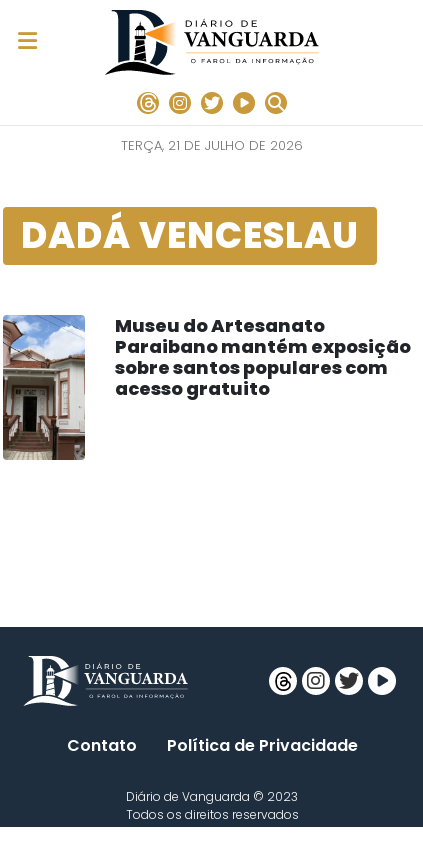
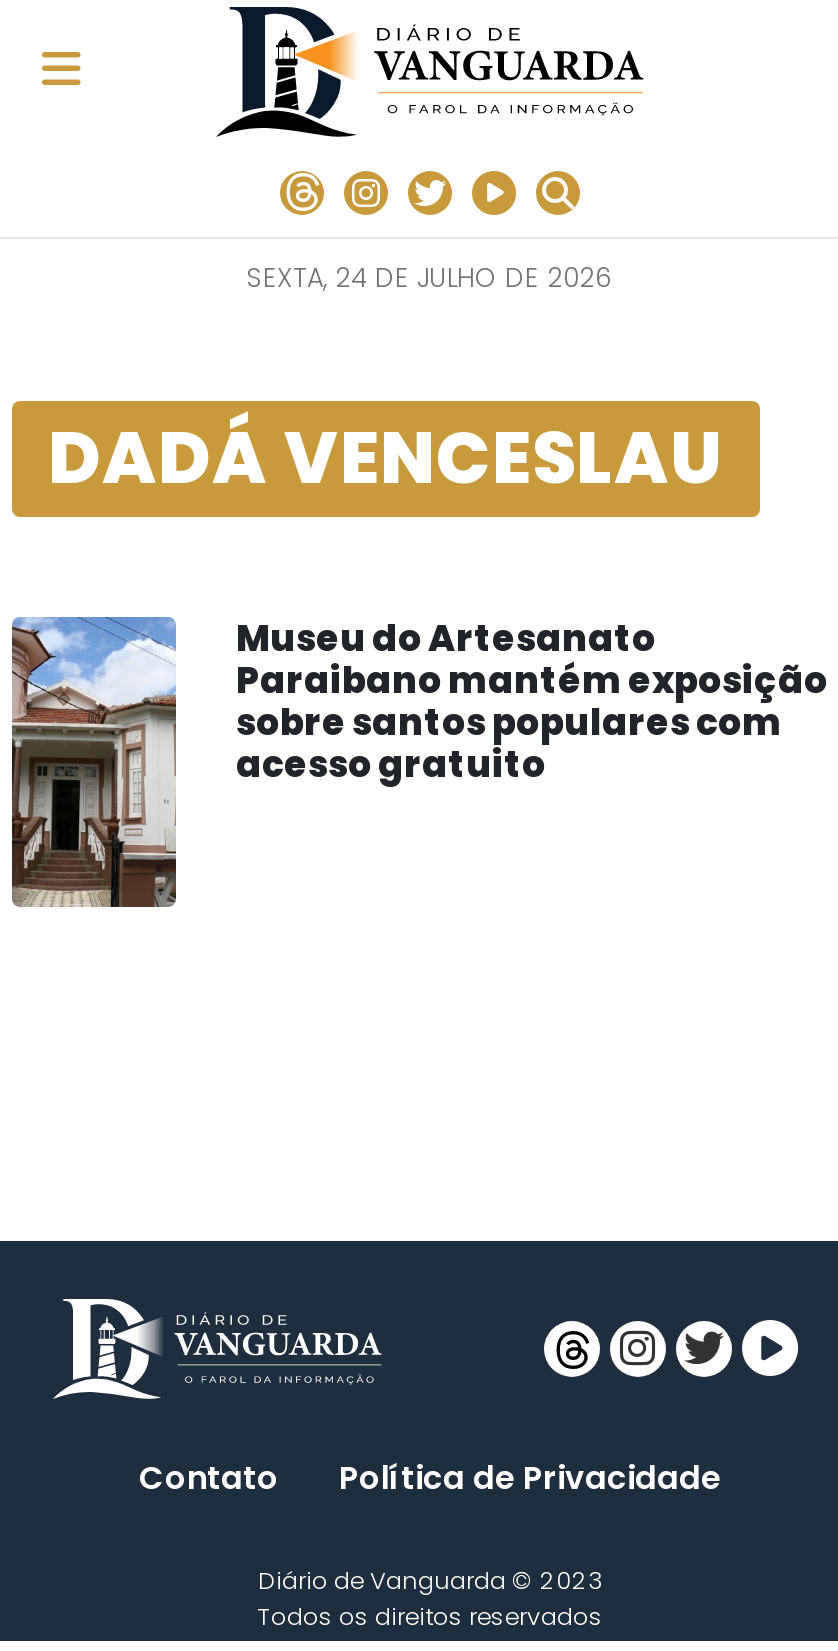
[121,136,303,155] TERÇA, 21 DE JULHO DE 2026 -> [247,259,613,297] SEXTA, 24 DE JULHO DE 2026

